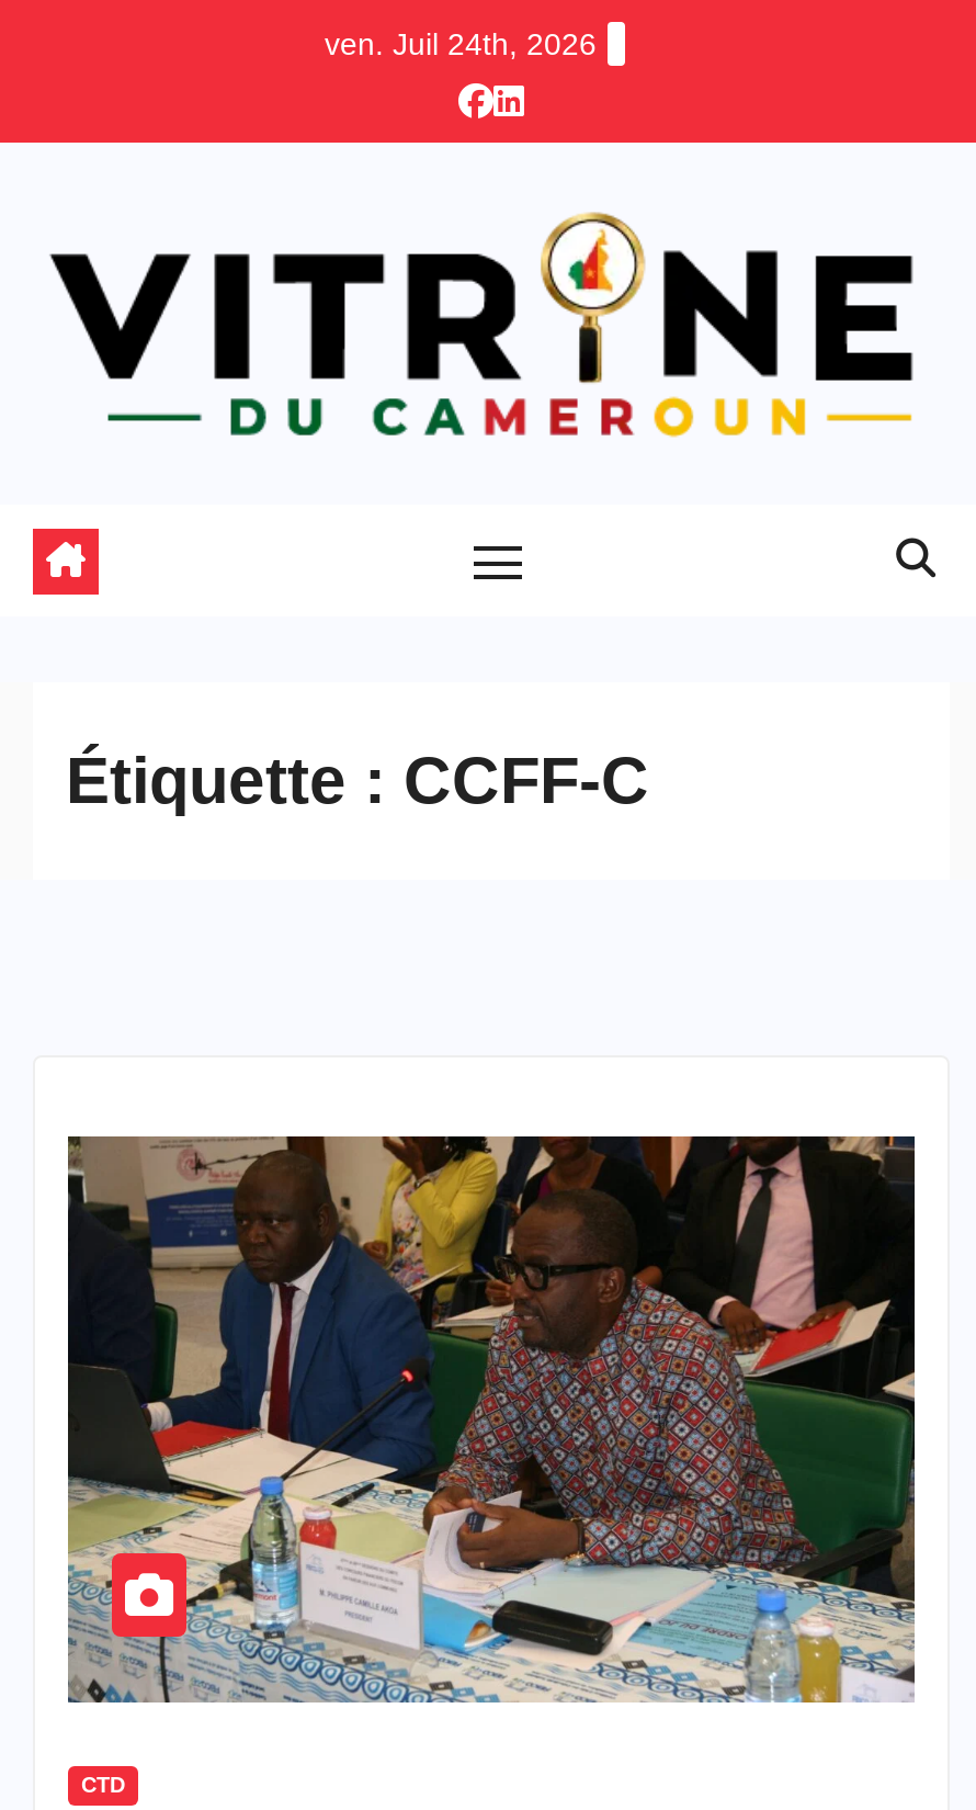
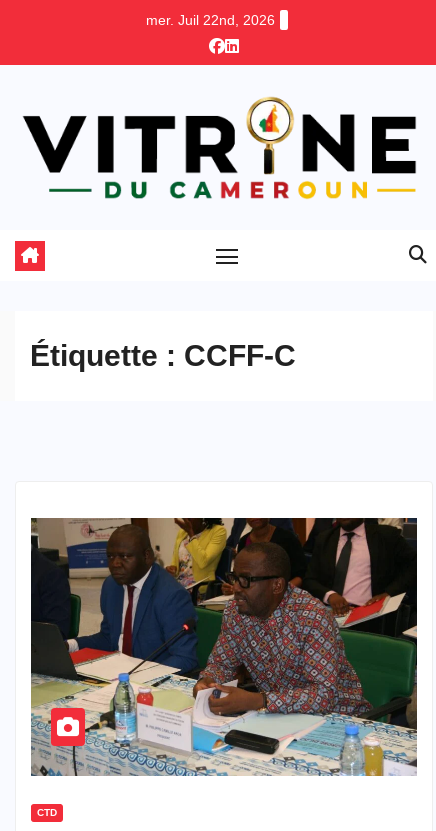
[325,26,597,61] ven. Juil 24th, 2026 -> [145,12,274,28] mer. Juil 22nd, 2026

